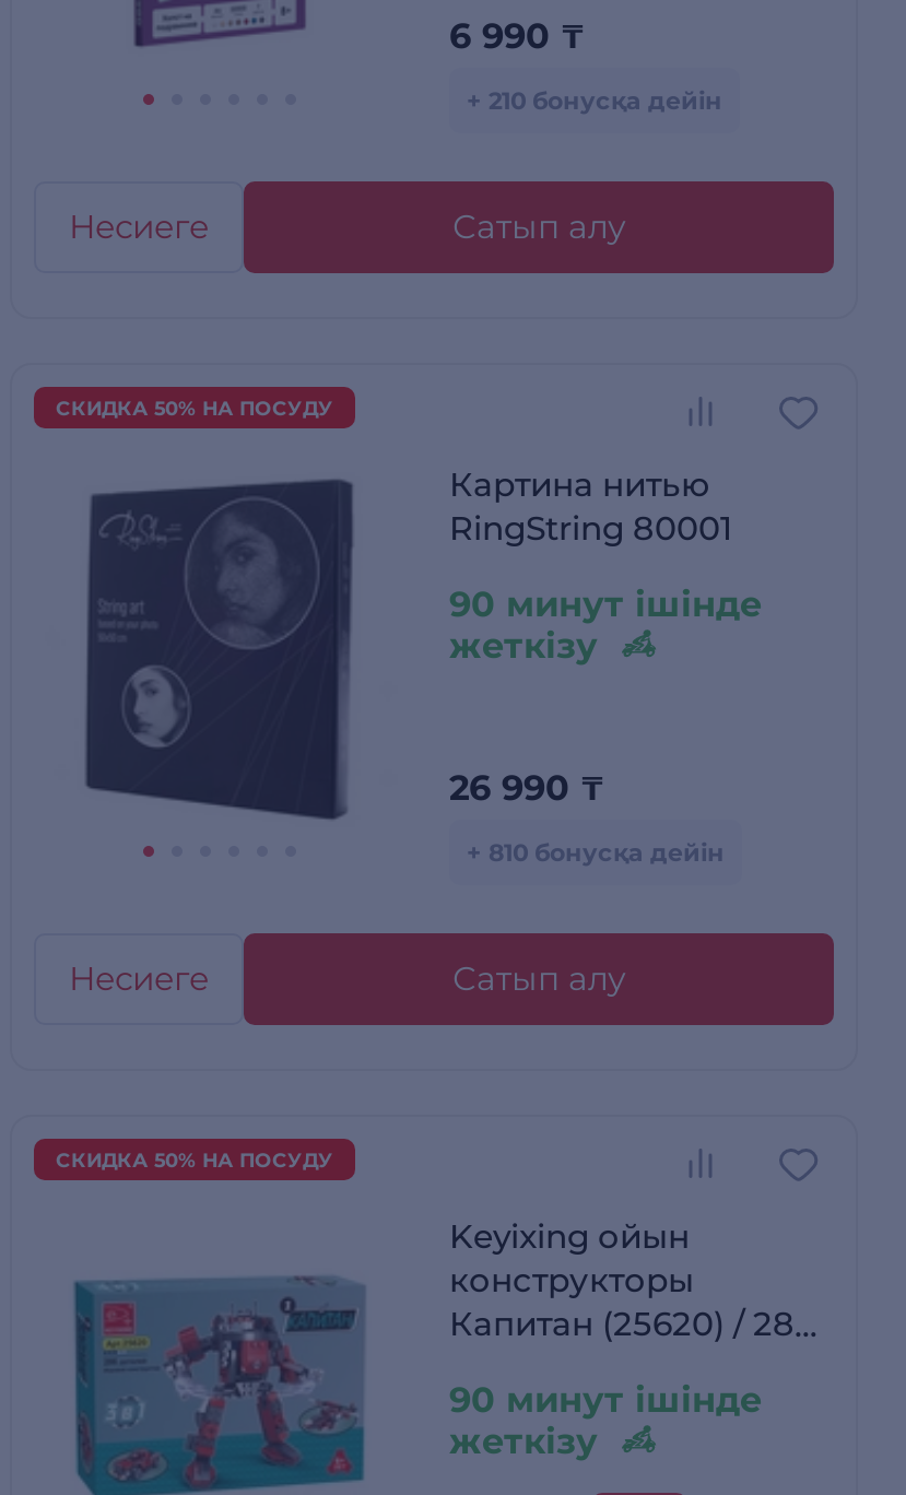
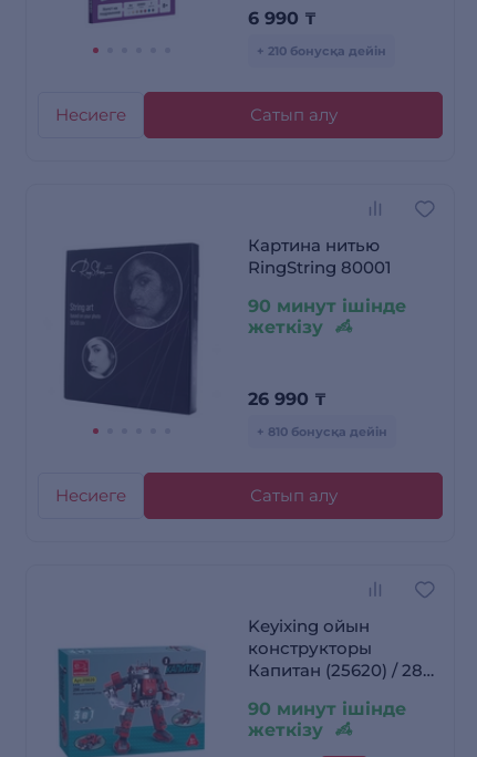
[56,396,333,420] СКИДКА 50% НА ПОСУДУ -> none
[56,1148,333,1172] СКИДКА 50% НА ПОСУДУ -> none

